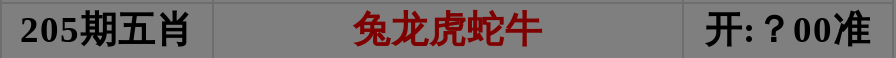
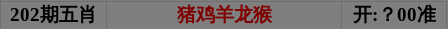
[20,9,543,51] 205期五肖 | 兔龙虎蛇牛 -> [10,4,271,25] 202期五肖 | 猪鸡羊龙猴

